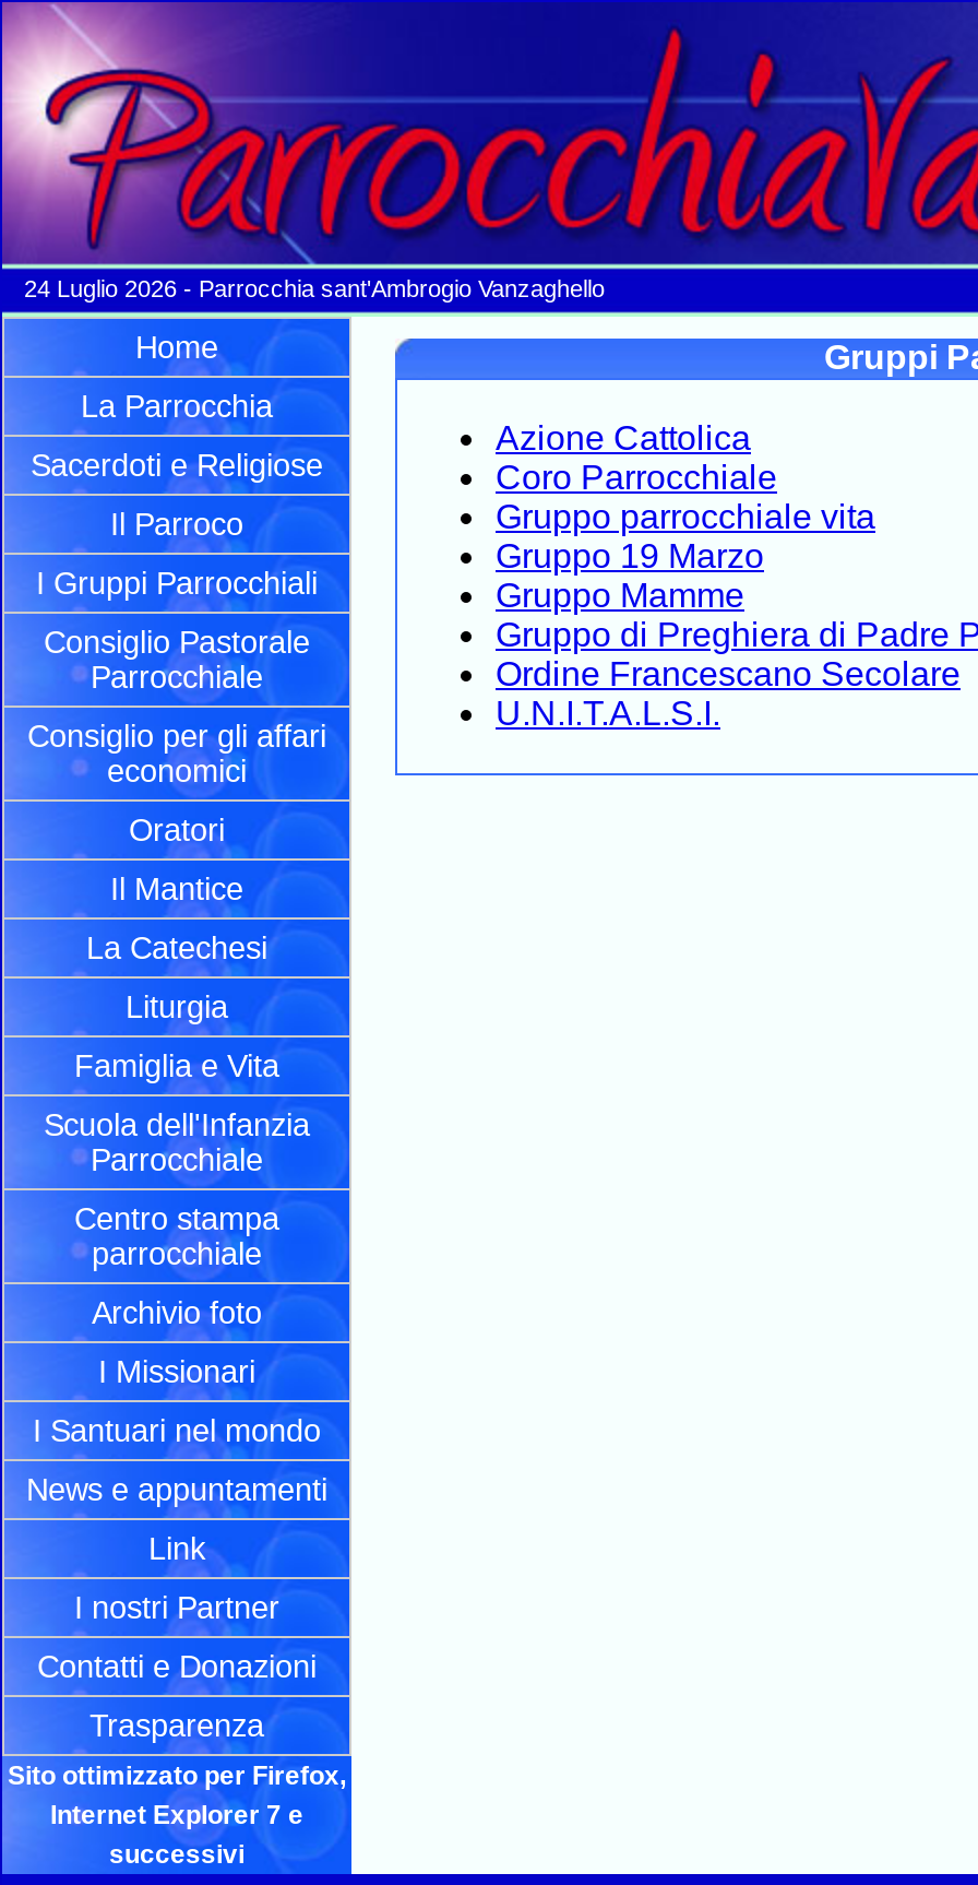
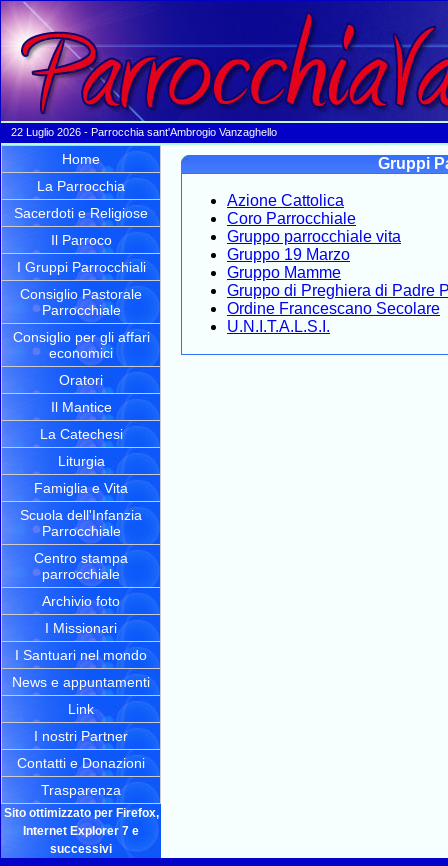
[24,275,605,301] 24 Luglio 2026 - Parrocchia sant'Ambrogio Vanzaghello -> [11,126,277,138] 22 Luglio 2026 - Parrocchia sant'Ambrogio Vanzaghello

